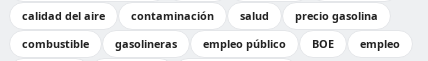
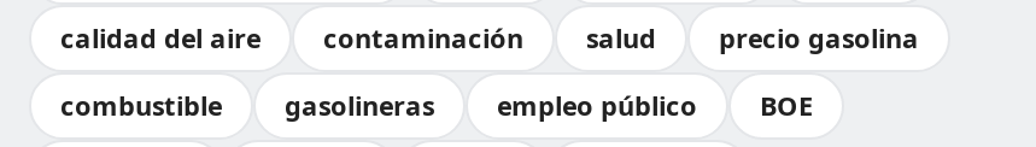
[360,36,400,51] empleo -> none

